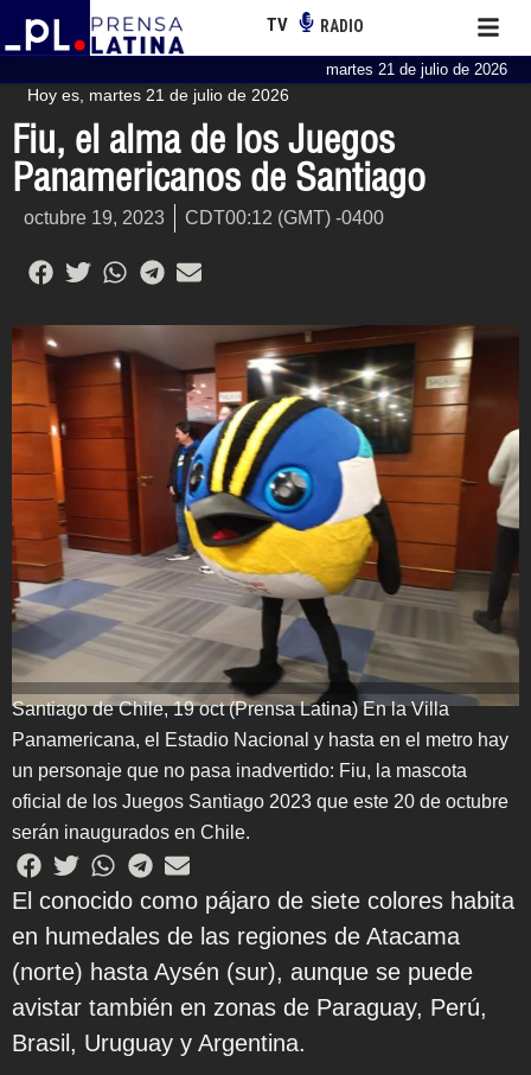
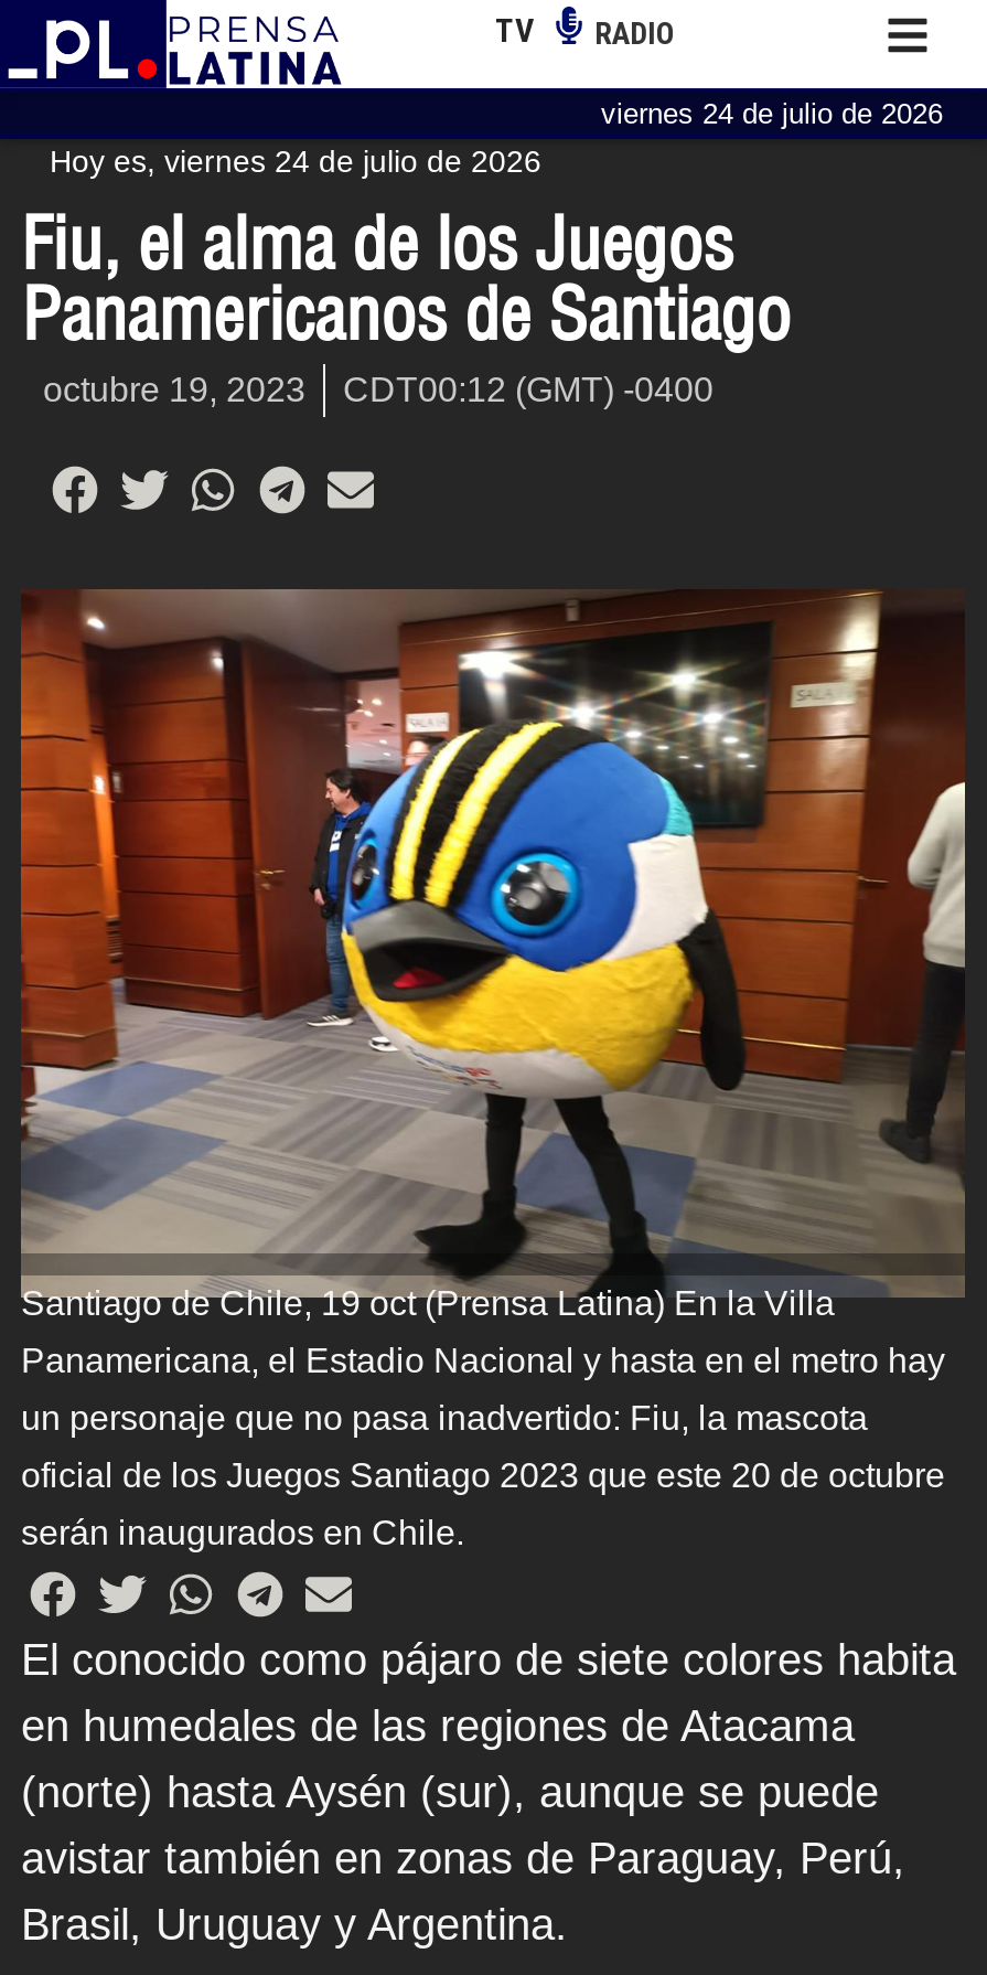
[326,60,507,78] martes 21 de julio de 2026 -> [601,96,943,129] viernes 24 de julio de 2026
[27,85,289,104] Hoy es, martes 21 de julio de 2026 -> [50,143,541,178] Hoy es, viernes 24 de julio de 2026

